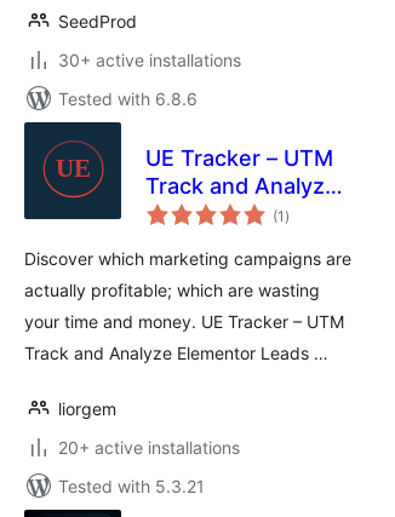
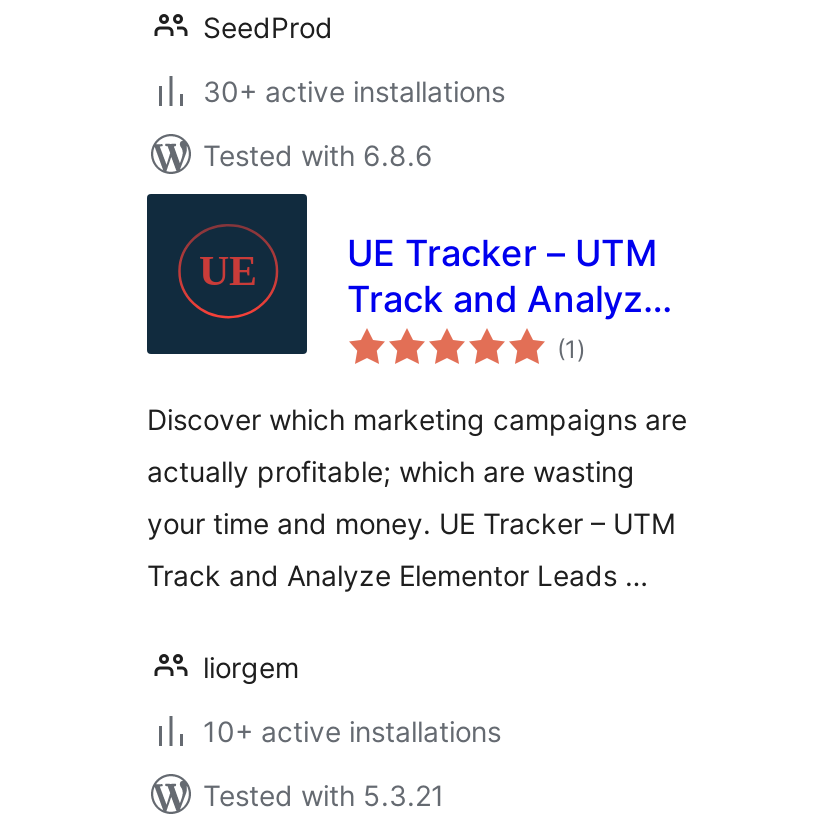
[58,437,240,458] 20+ active installations -> [203,714,501,748] 10+ active installations

